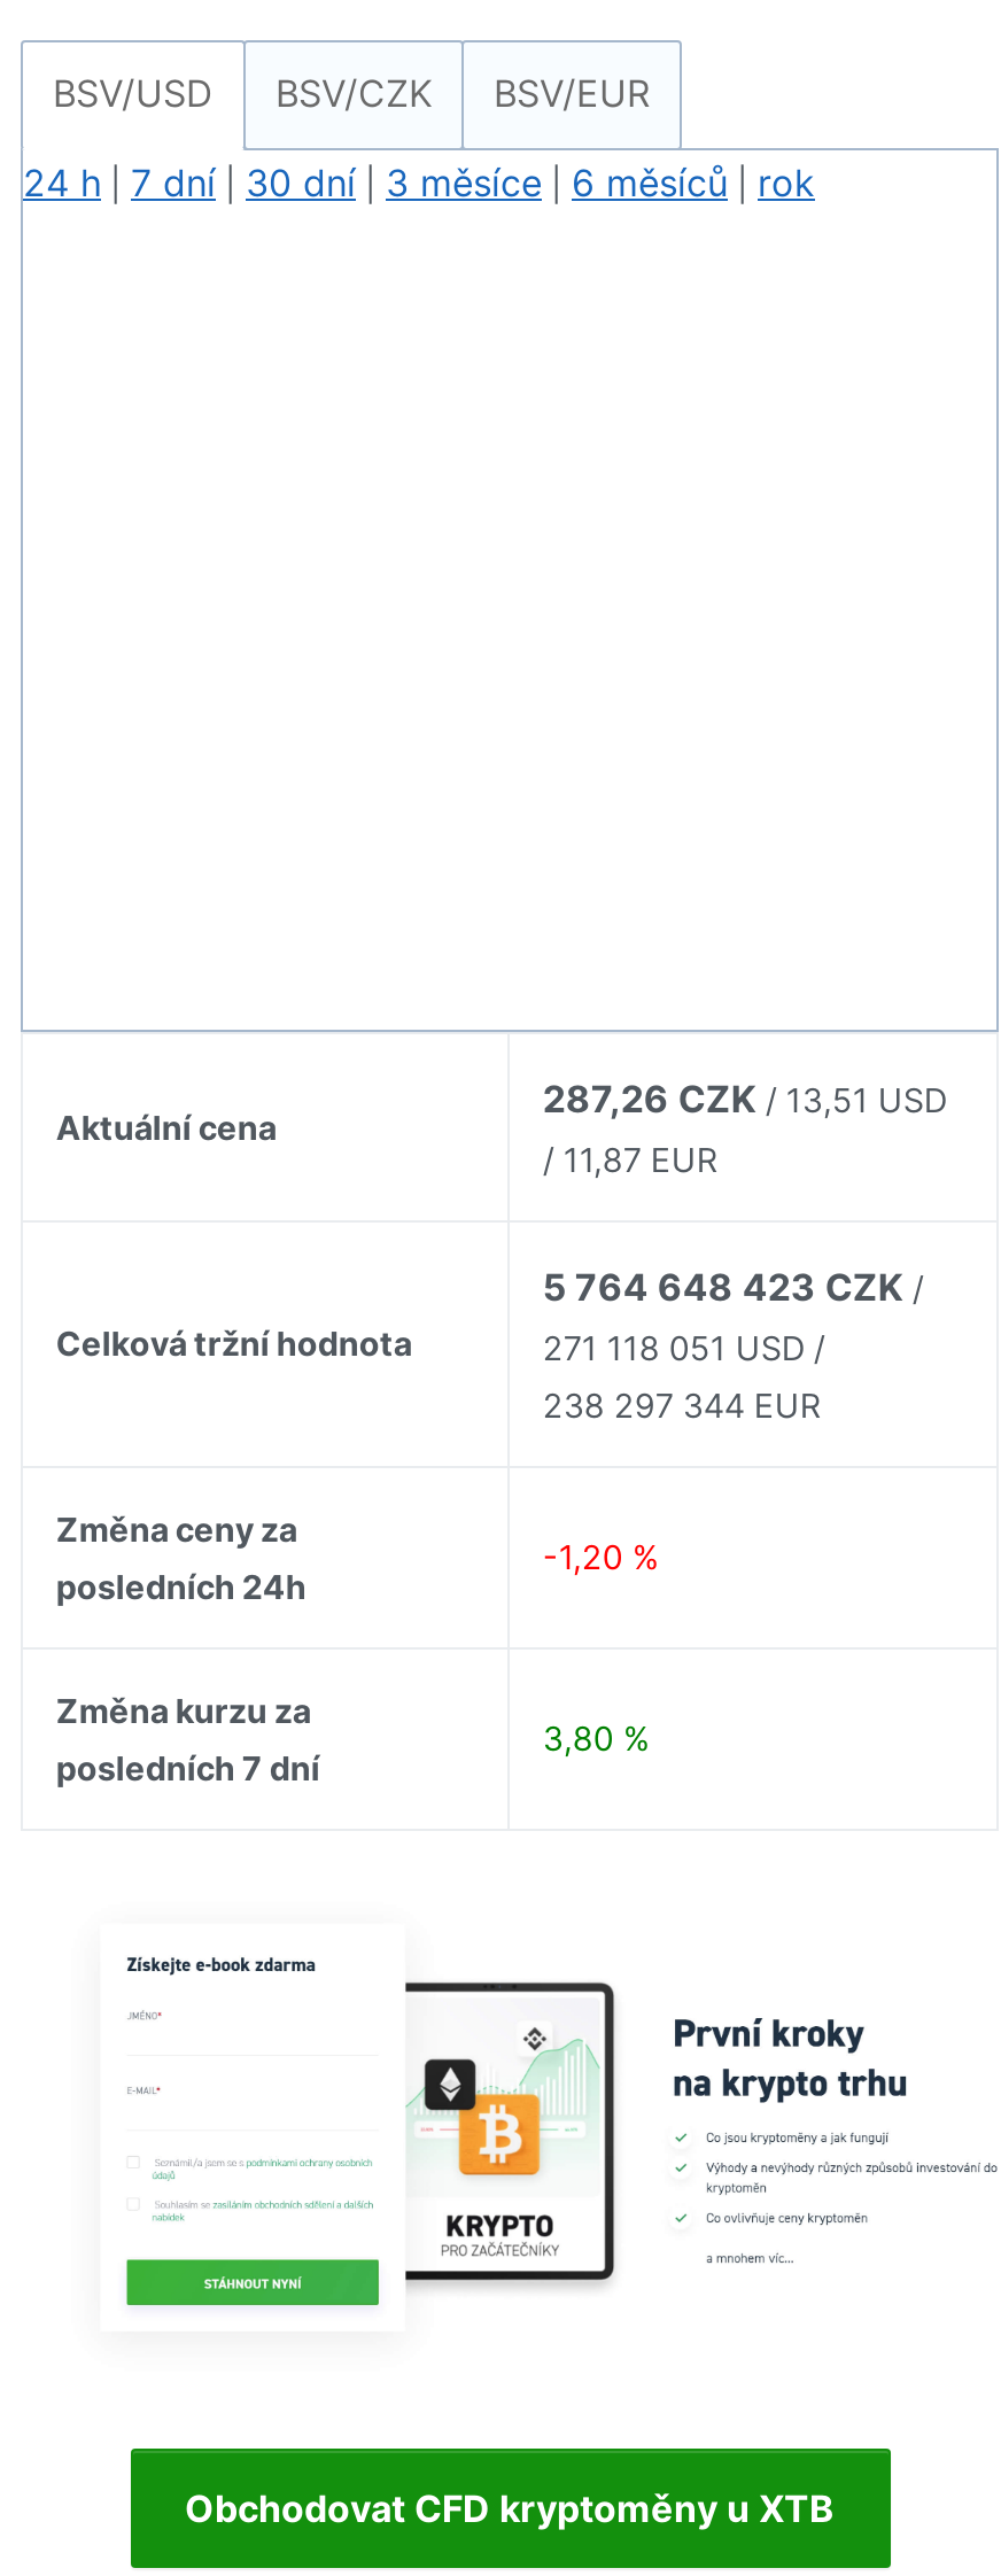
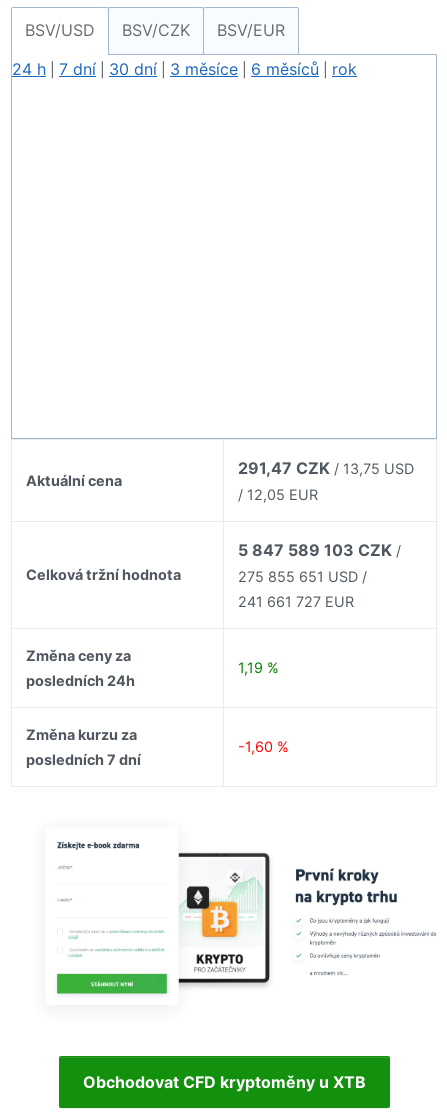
[543,1077,947,1122] 287,26 CZK / 13,51 USD -> [238,458,414,478] 291,47 CZK / 13,75 USD
[543,1141,717,1180] / 11,87 EUR -> [238,486,318,503] / 12,05 EUR
[543,1265,924,1311] 5 764 648 423 CZK / -> [238,540,401,560] 5 847 589 103 CZK /
[543,1329,825,1368] 271 118 051 USD / -> [238,568,367,585] 275 855 651 USD /
[543,1386,821,1426] 238 297 344 EUR -> [238,593,354,610] 241 661 727 EUR
[543,1538,660,1577] -1,20 % -> [238,659,279,676] 1,19 %
[543,1719,651,1758] 3,80 % -> [238,738,289,755] -1,60 %

